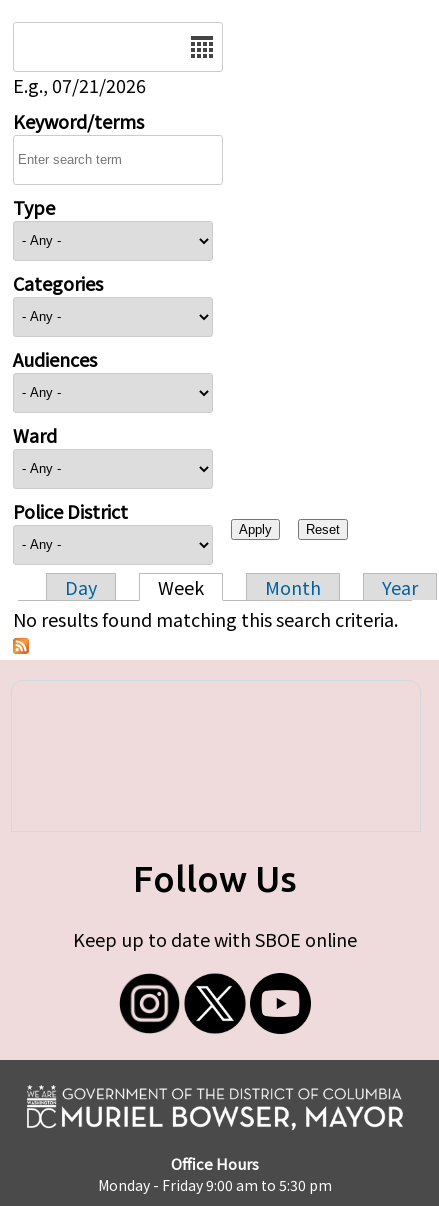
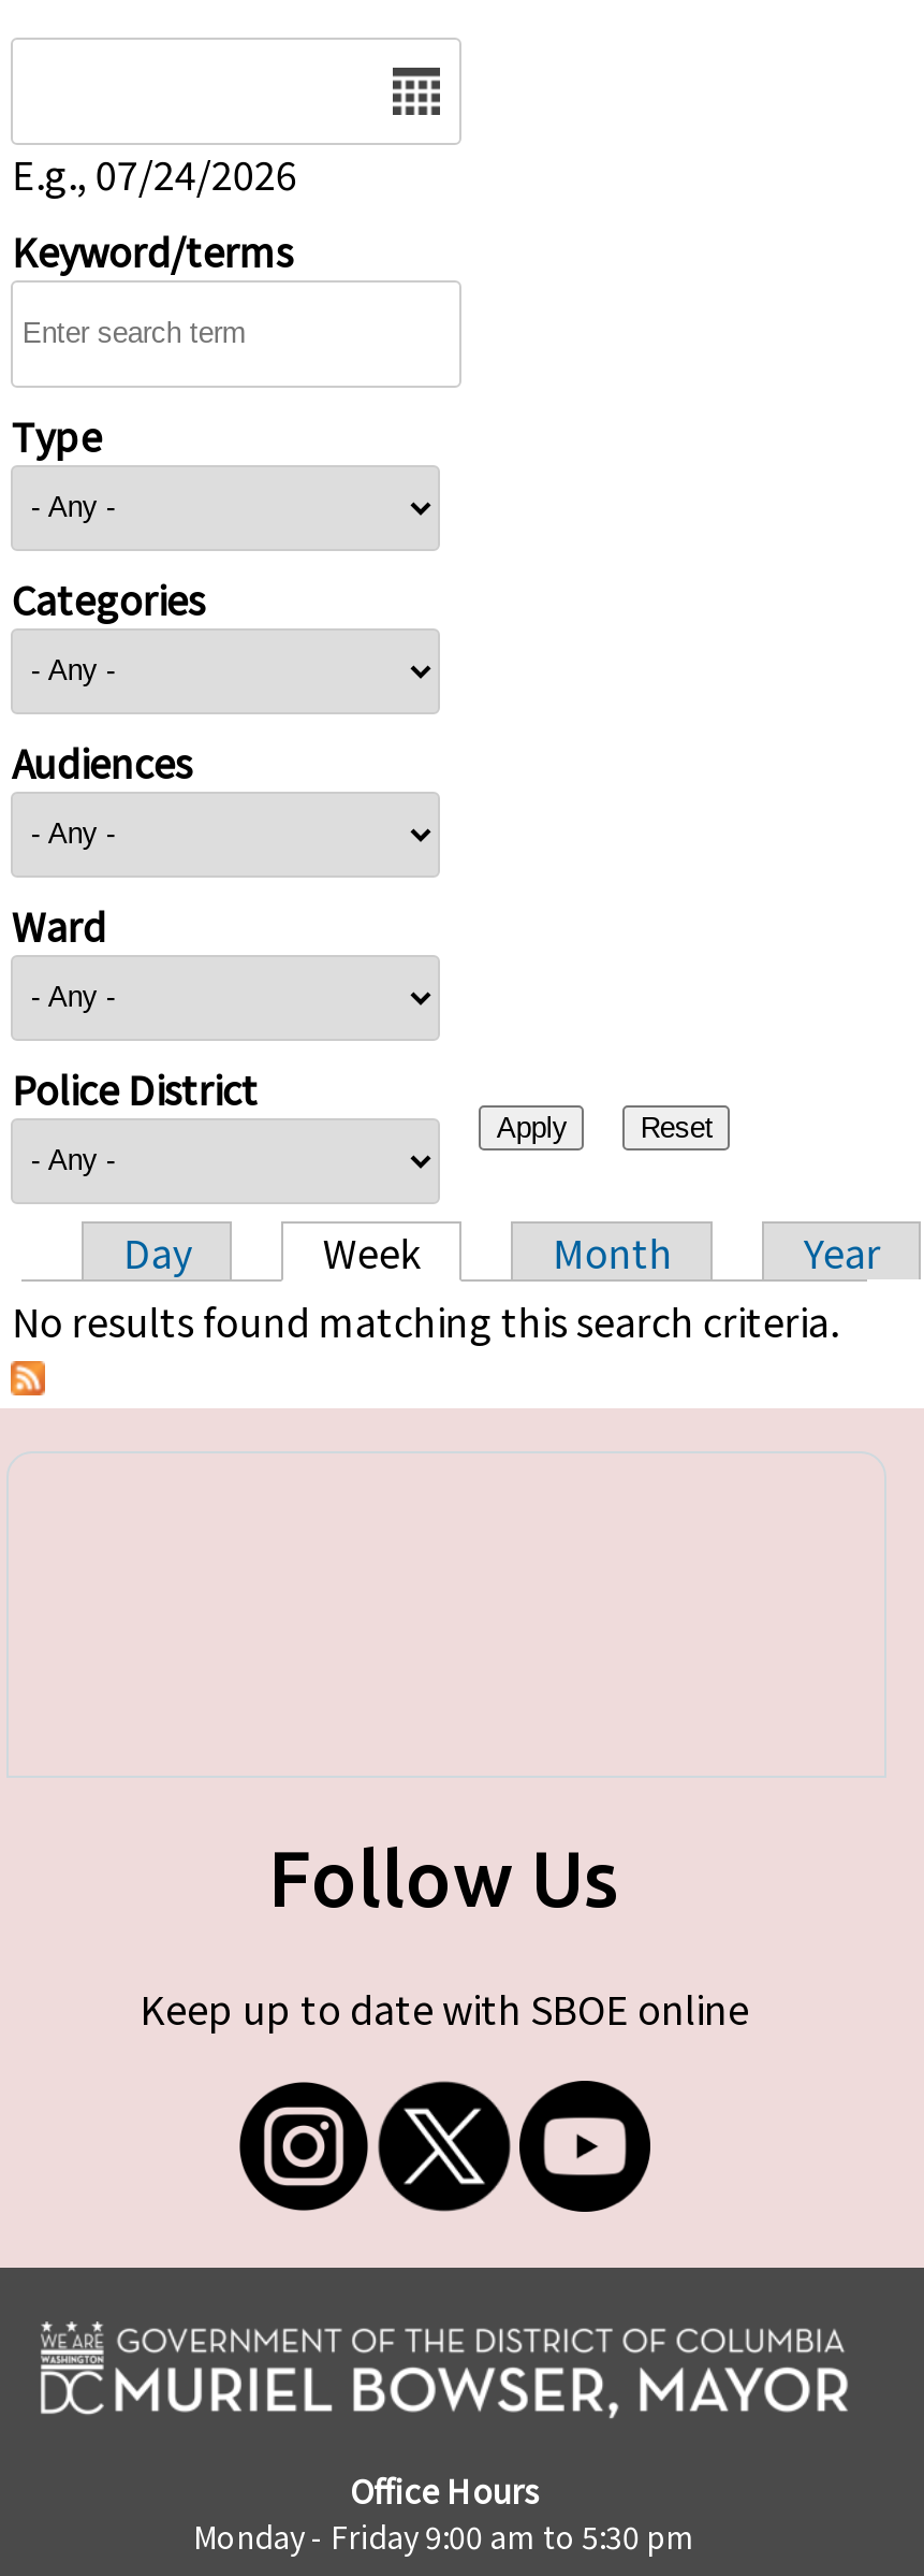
[13,71,146,97] E.g., 07/21/2026 -> [12,144,297,200] E.g., 07/24/2026

